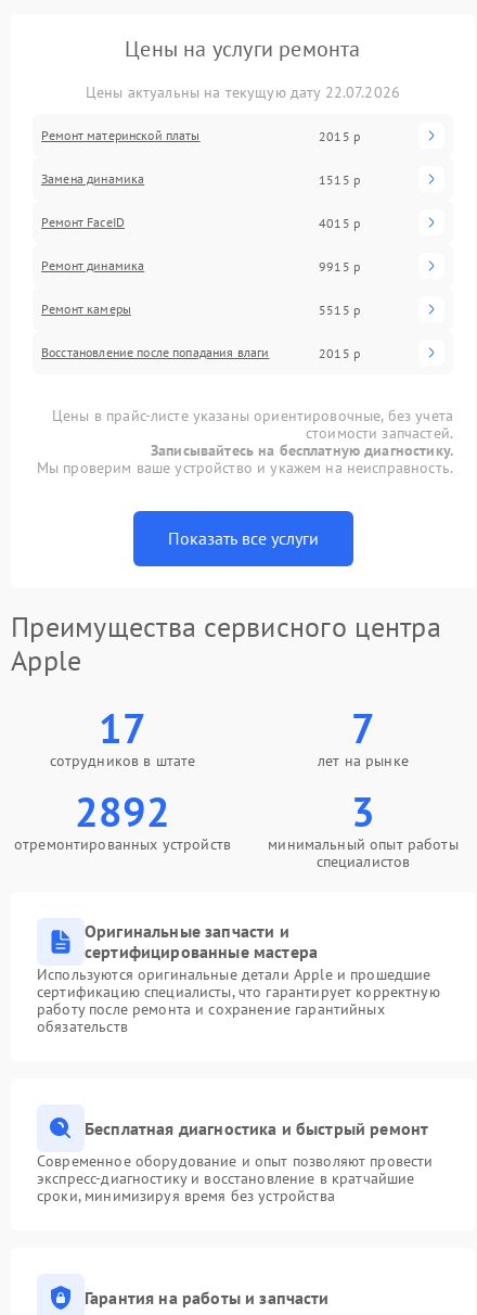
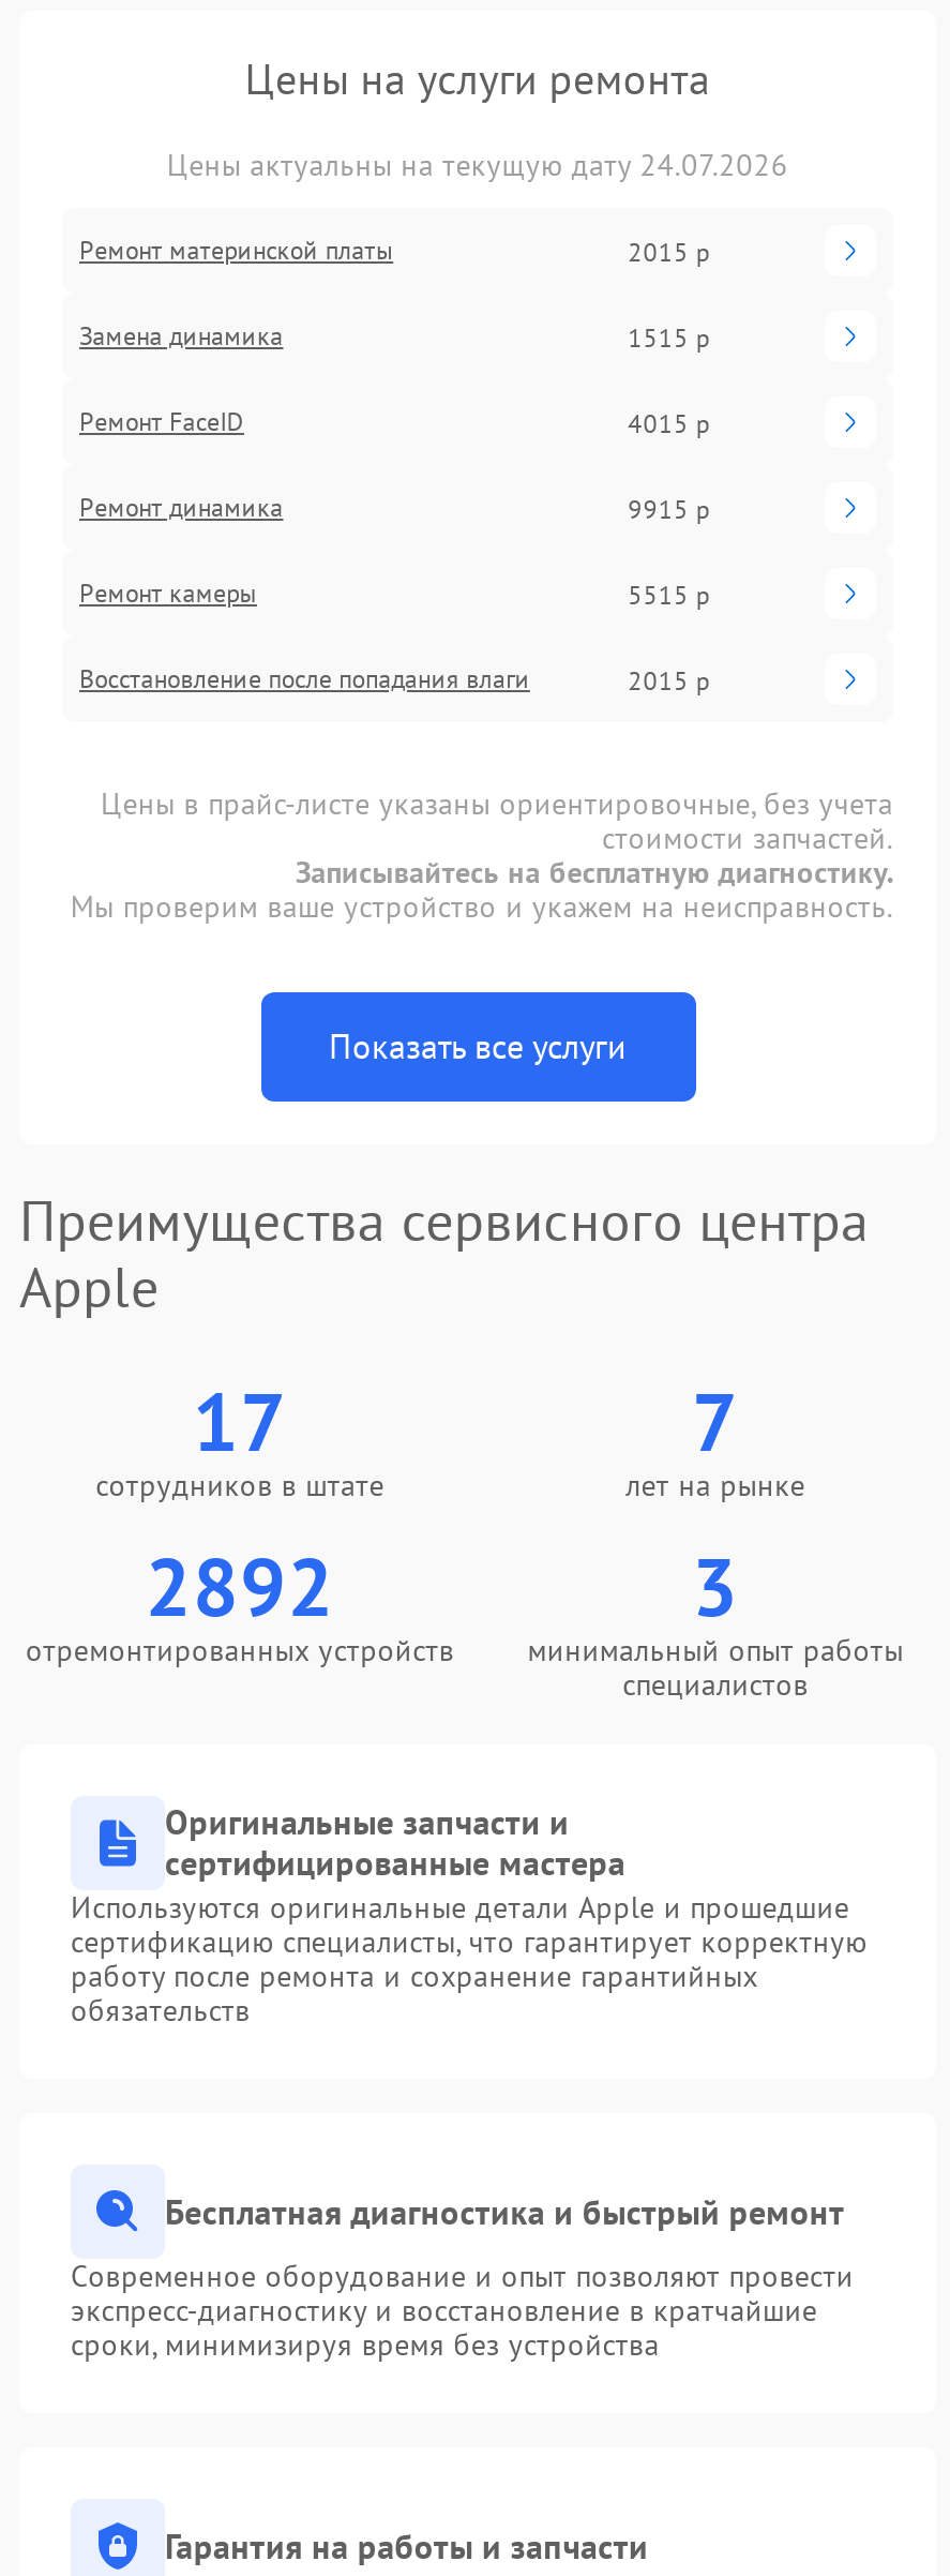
[86,82,400,102] Цены актуальны на текущую дату 22.07.2026 -> [167,146,788,184] Цены актуальны на текущую дату 24.07.2026

